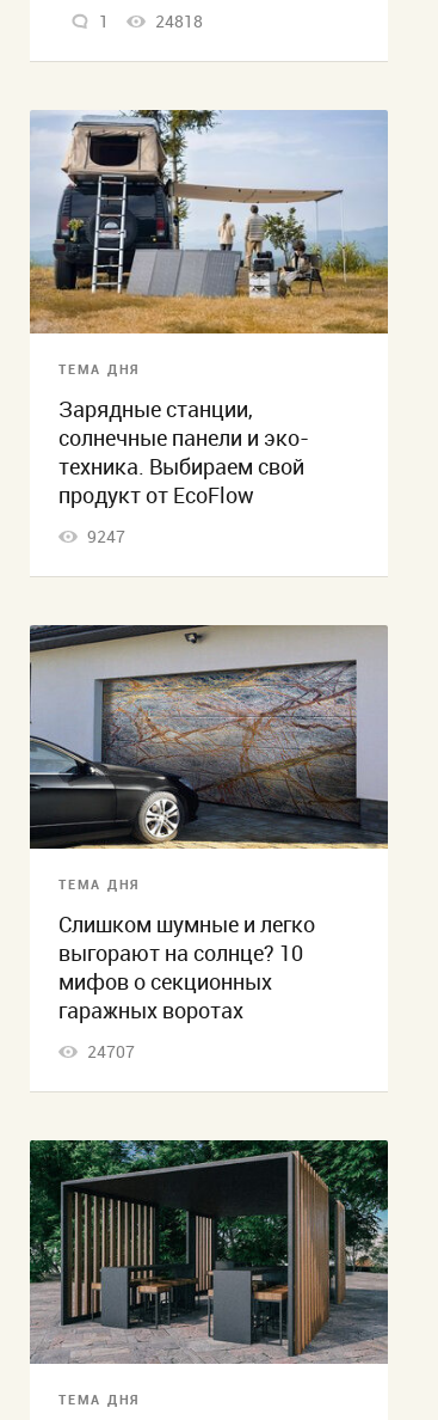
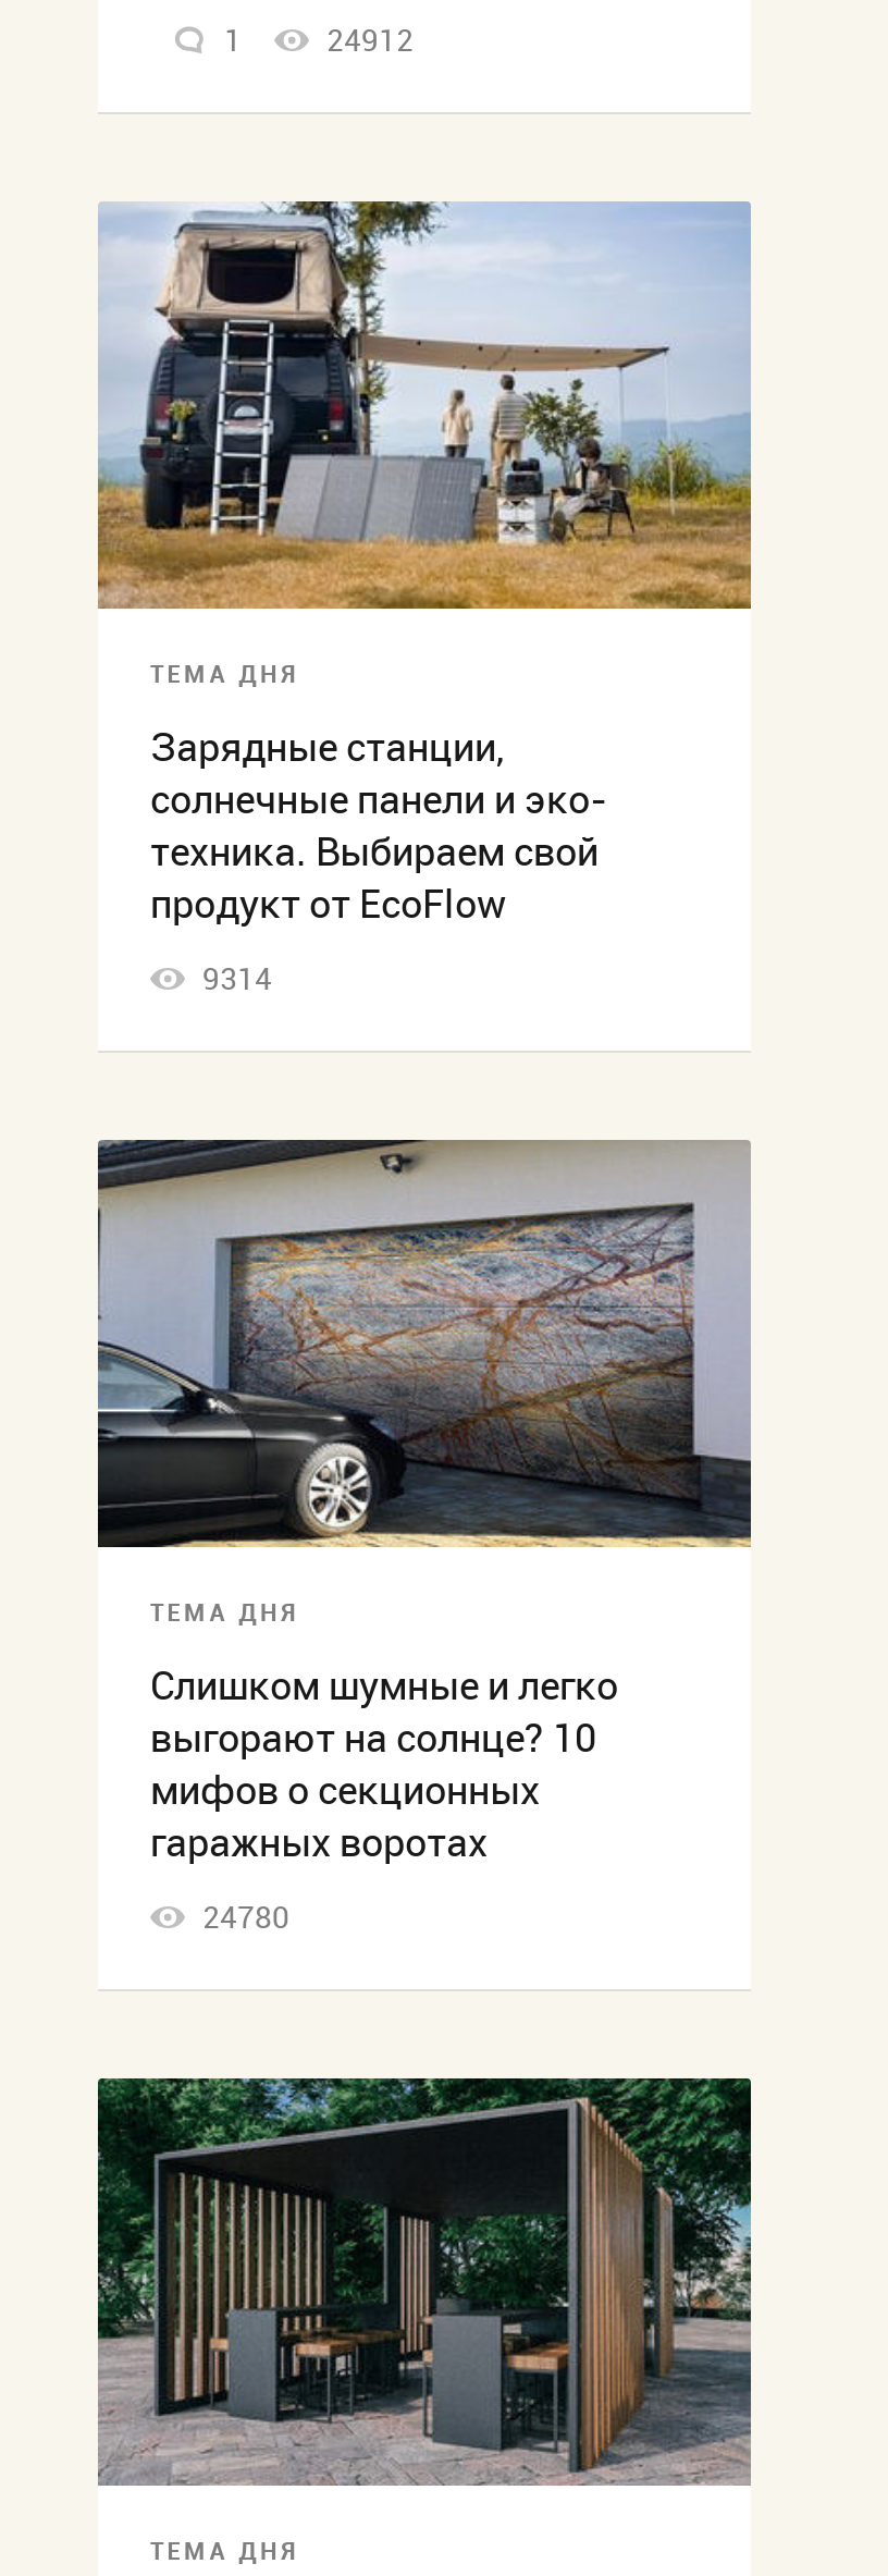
[155,12,203,31] 24818 -> [326,23,414,58] 24912
[87,527,125,546] 9247 -> [202,961,272,996] 9314
[87,1042,135,1061] 24707 -> [202,1900,289,1935] 24780

